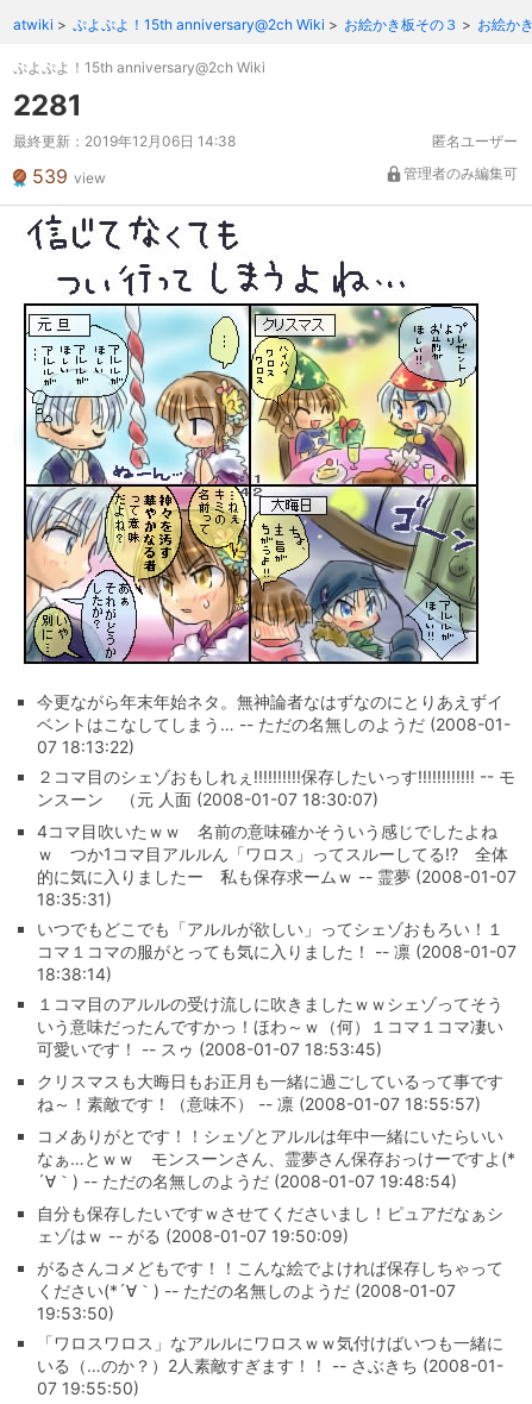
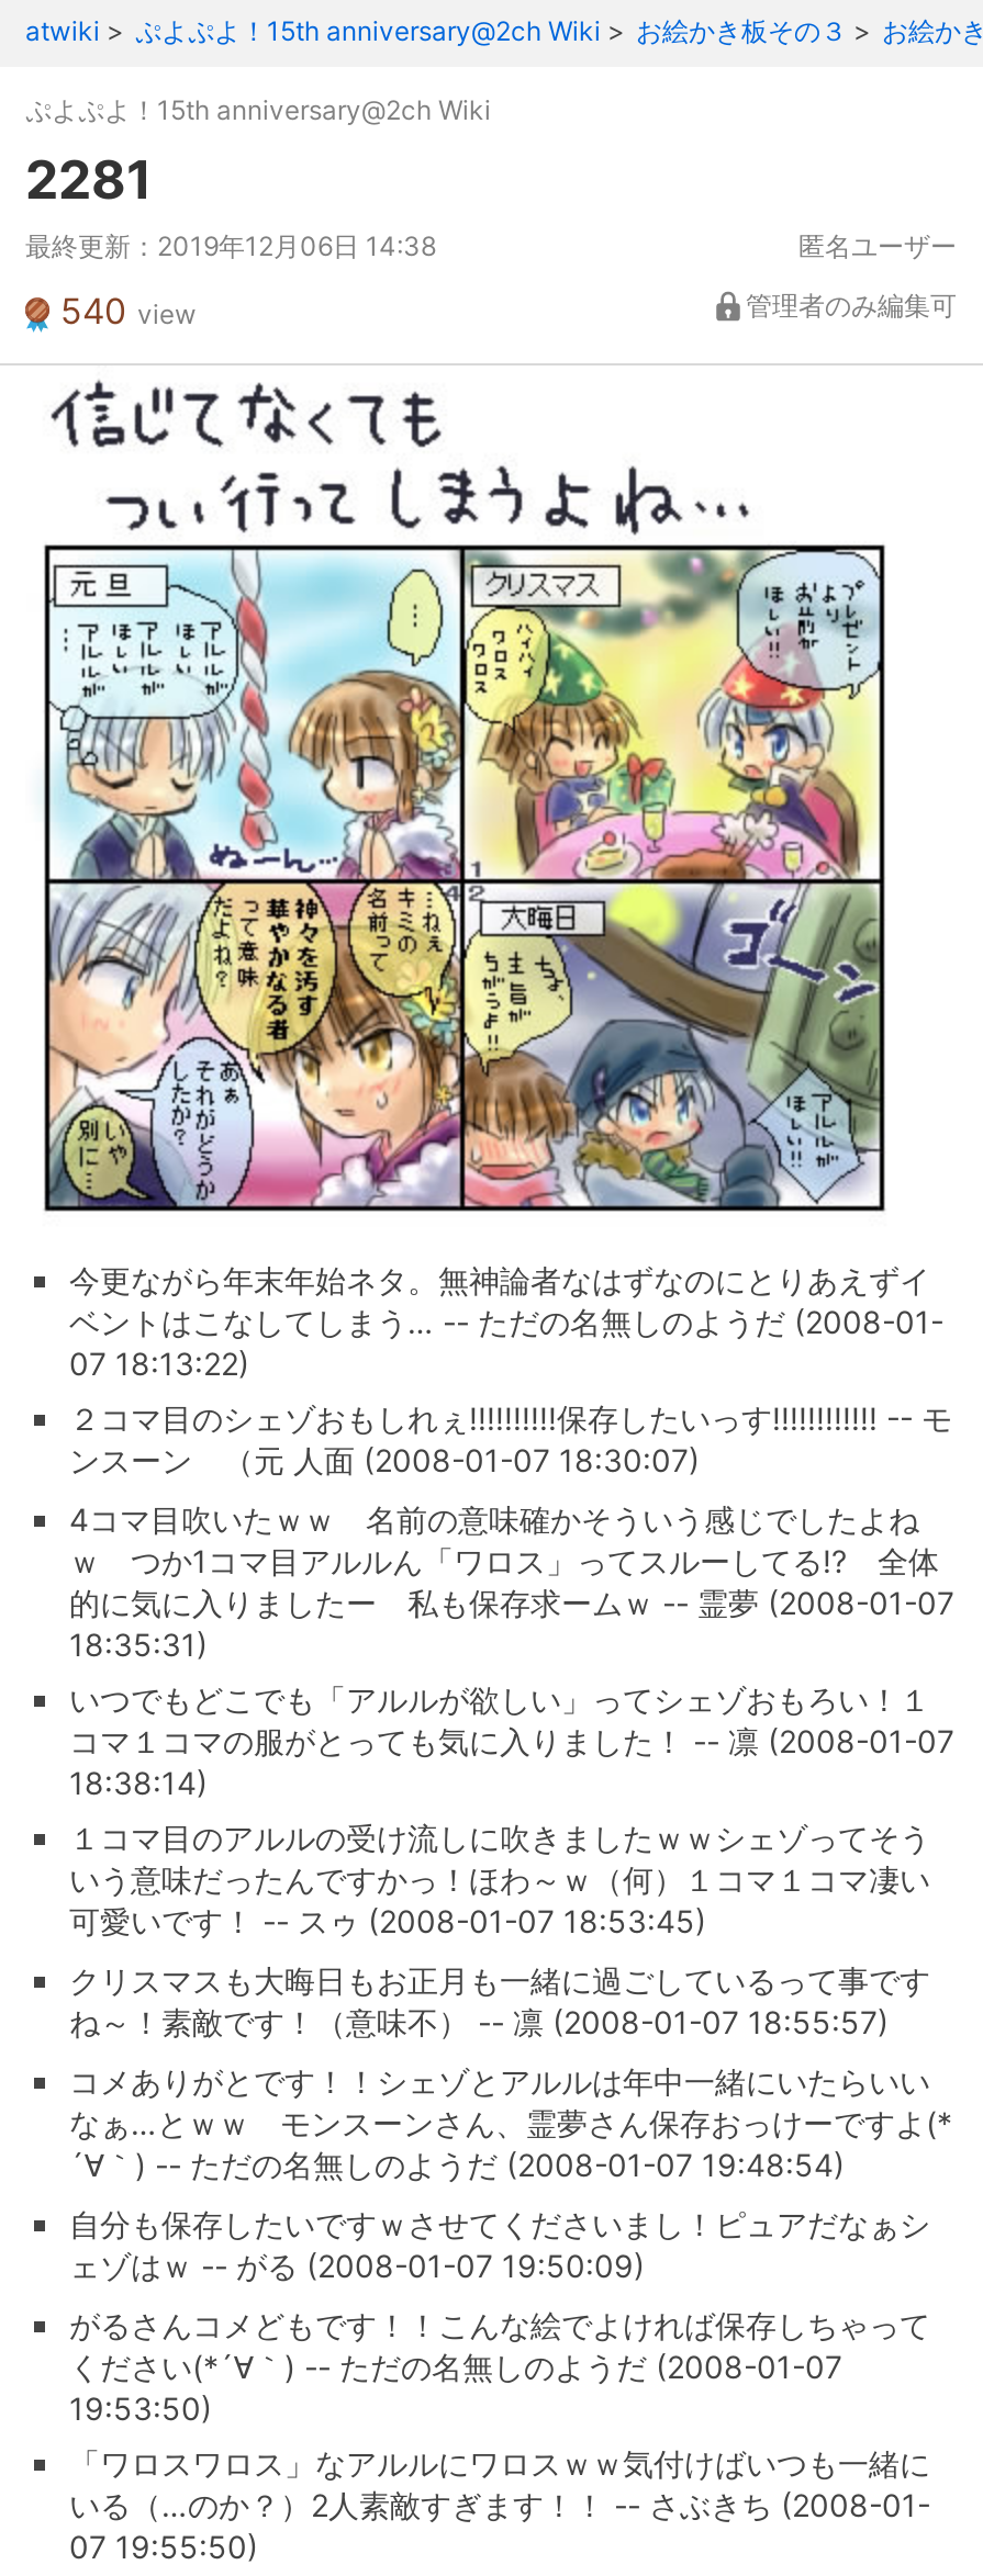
[32,164,106,188] 539 view -> [60,289,197,333] 540 view

